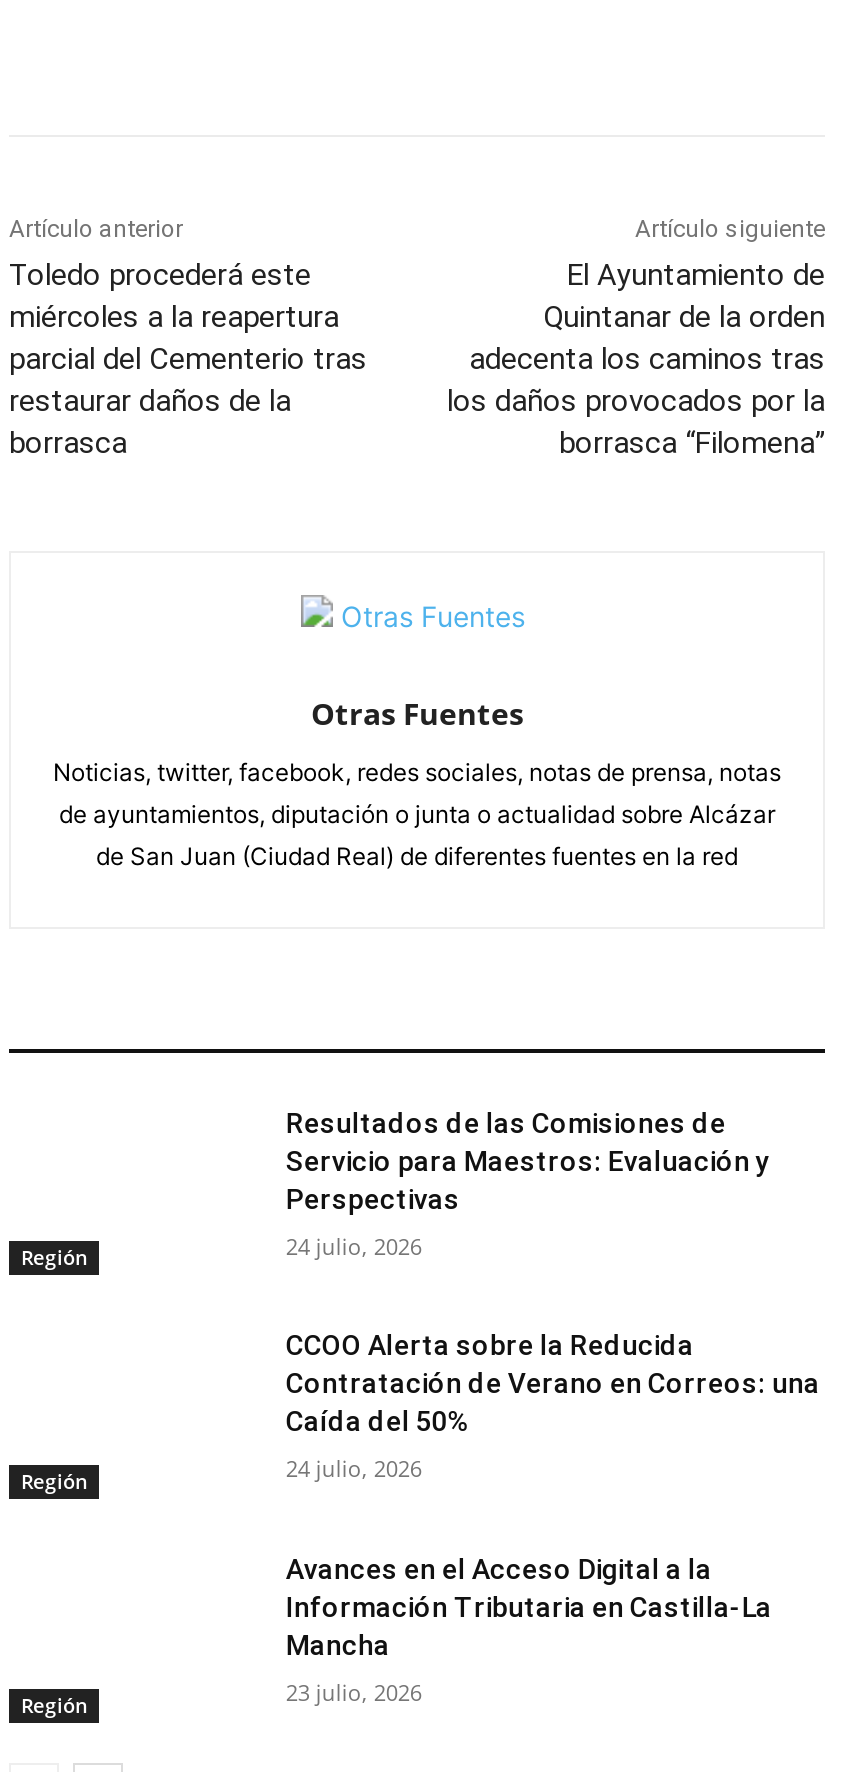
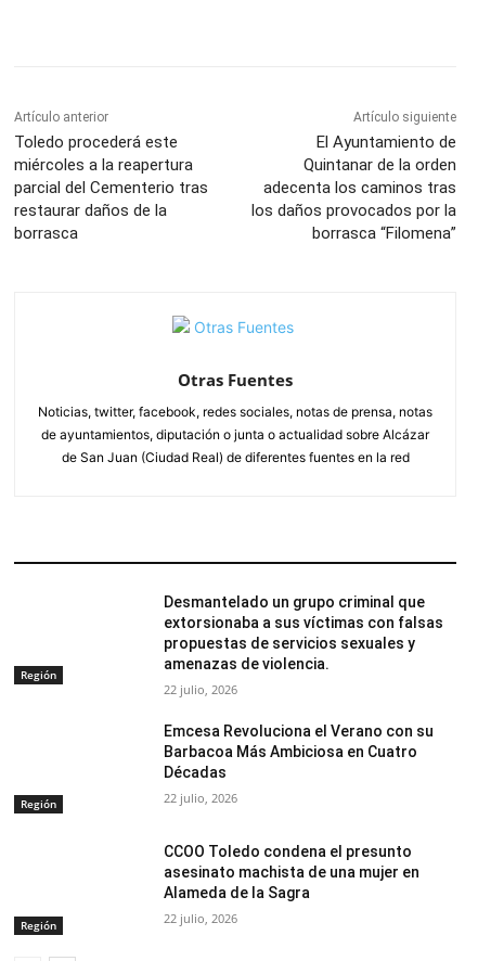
[286,1107,770,1215] Resultados de las Comisiones de | Servicio para Maestros: Evaluación y | Perspectivas -> [164,593,444,672] Desmantelado un grupo criminal que | extorsionaba a sus víctimas con falsas | propuestas de servicios sexuales y | amenazas de violencia.
[286,1231,422,1261] 24 julio, 2026 -> [164,681,238,697] 22 julio, 2026
[286,1330,820,1438] CCOO Alerta sobre la Reducida | Contratación de Verano en Correos: una | Caída del 50% -> [164,722,434,781] Emcesa Revoluciona el Verano con su | Barbacoa Más Ambiciosa en Cuatro | Décadas
[286,1454,422,1484] 24 julio, 2026 -> [164,789,238,806] 22 julio, 2026
[286,1553,772,1661] Avances en el Acceso Digital a la | Información Tributaria en Castilla-La | Mancha -> [164,843,420,902] CCOO Toledo condena el presunto | asesinato machista de una mujer en | Alameda de la Sagra
[286,1677,422,1707] 23 julio, 2026 -> [164,911,238,927] 22 julio, 2026

